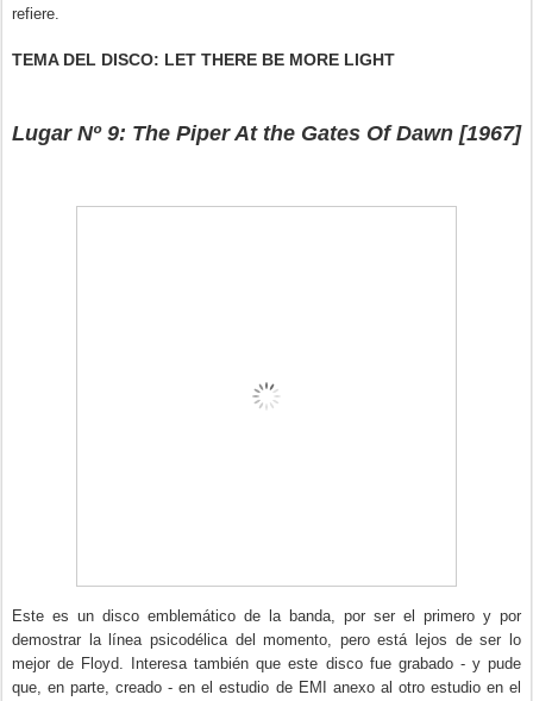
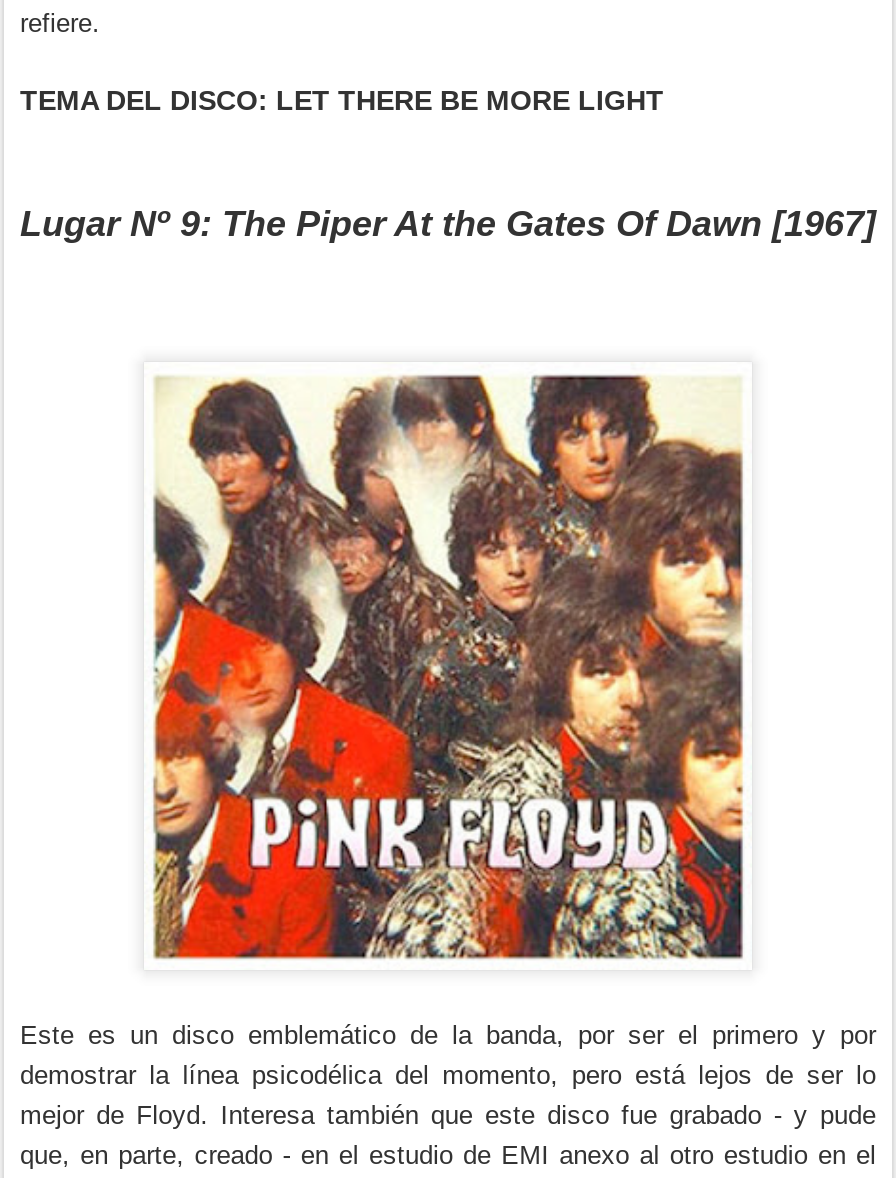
none -> [152,374,746,960] [image]

